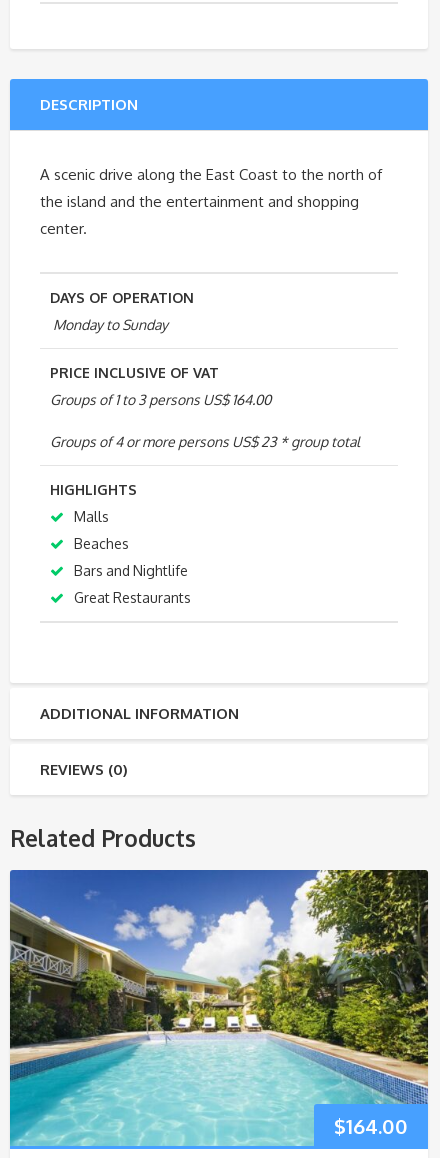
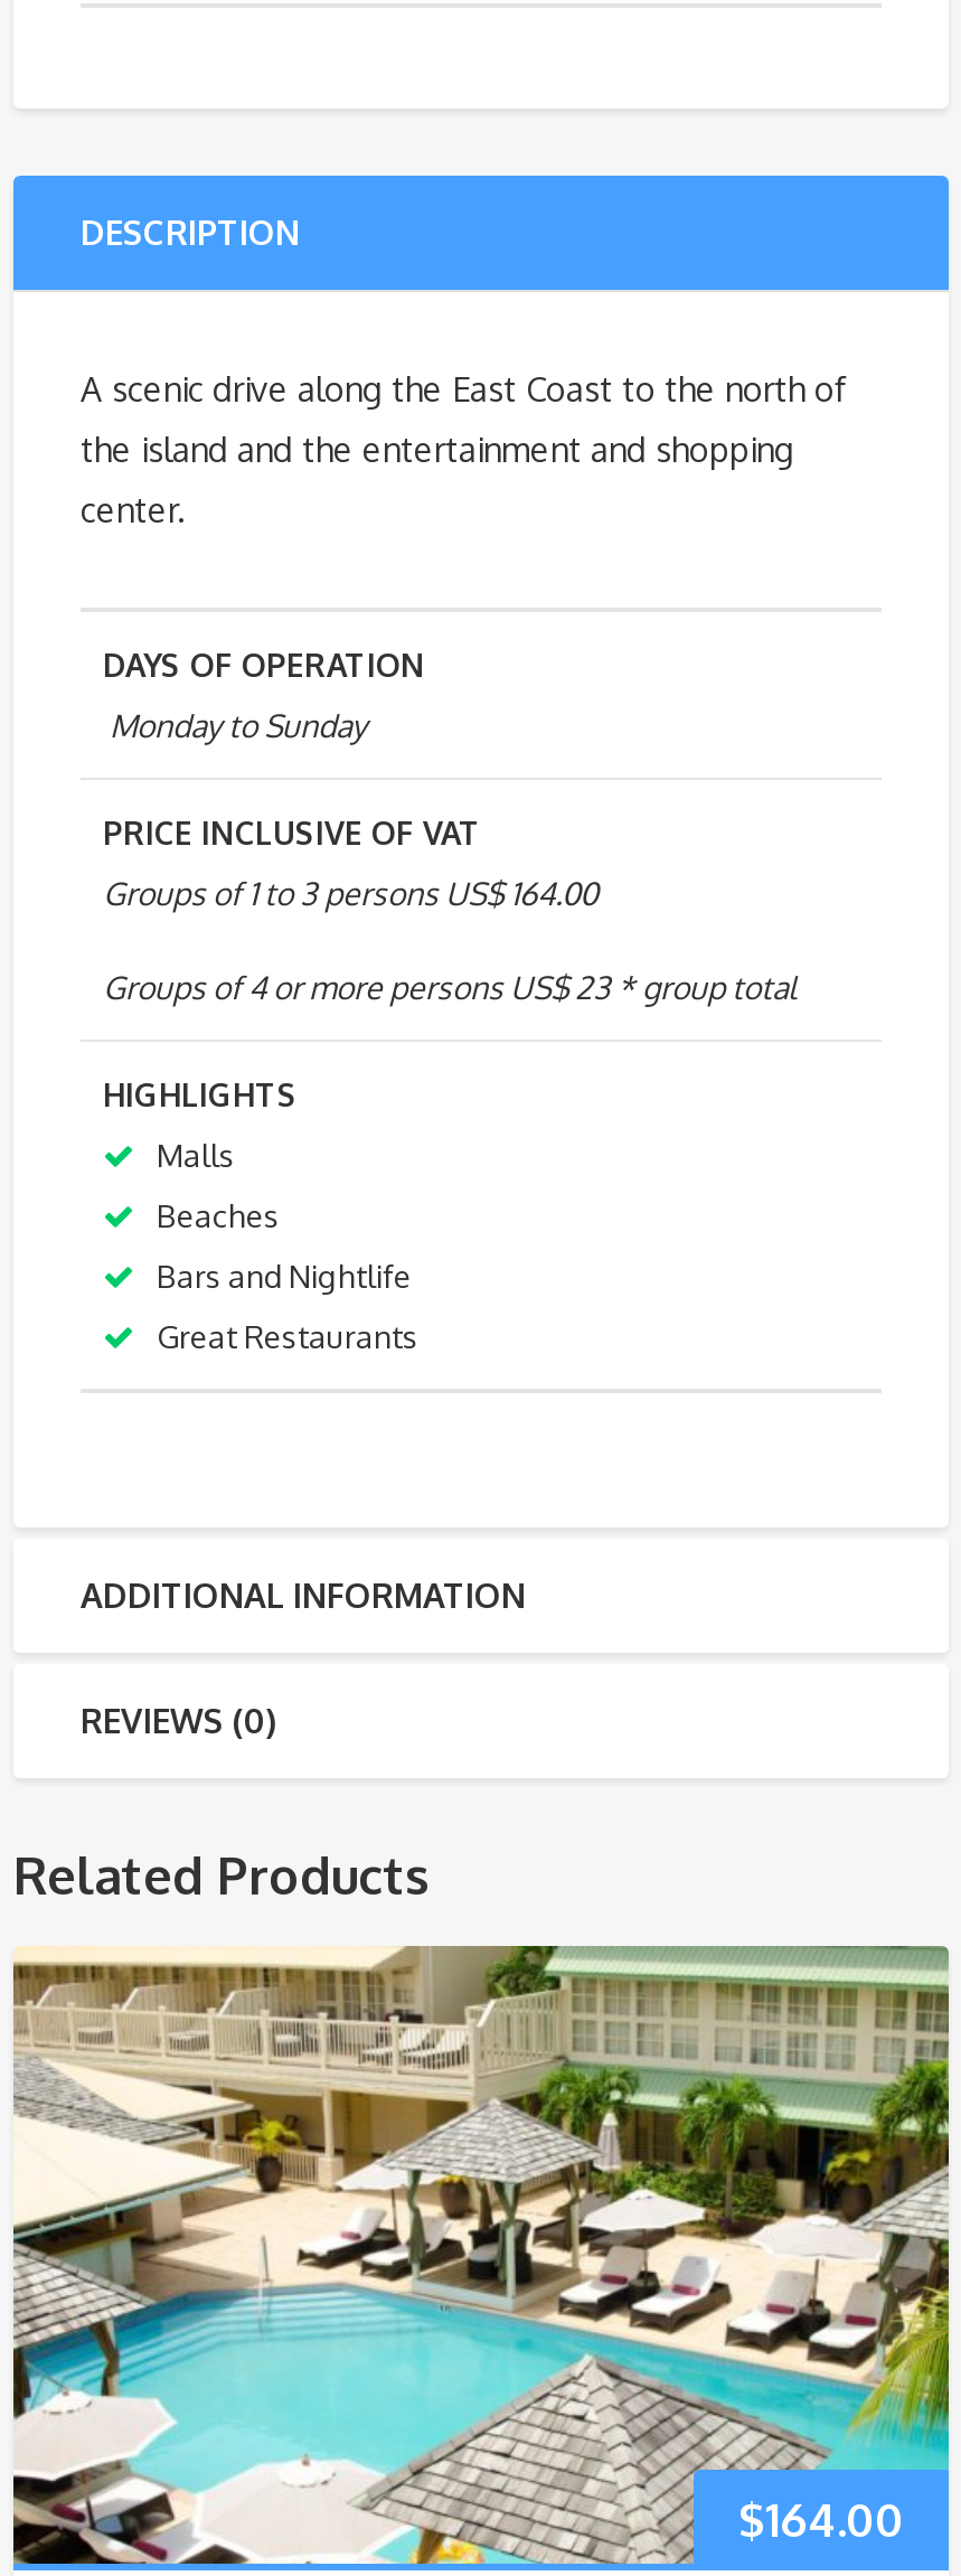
[9,869,429,1146] [image] -> [11,1944,951,2566] [image]

